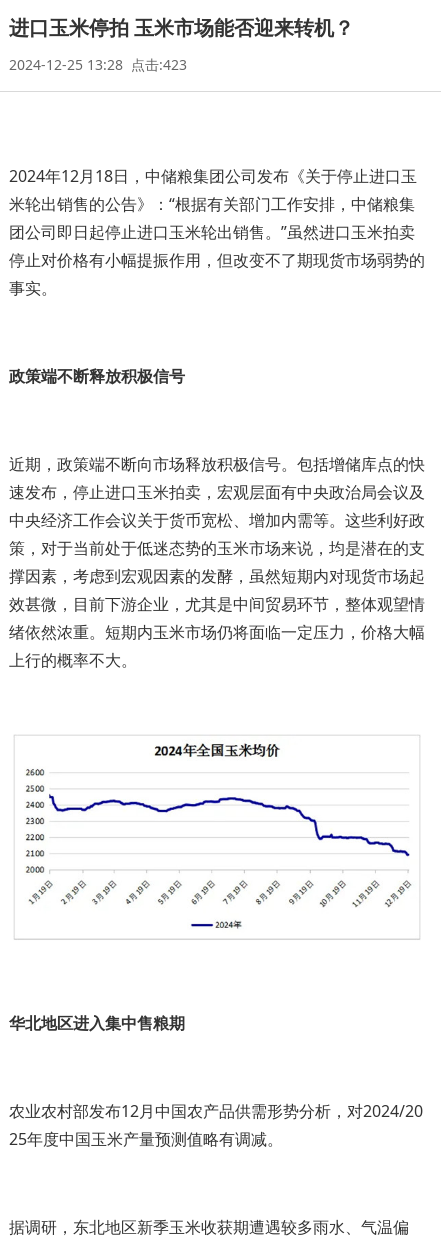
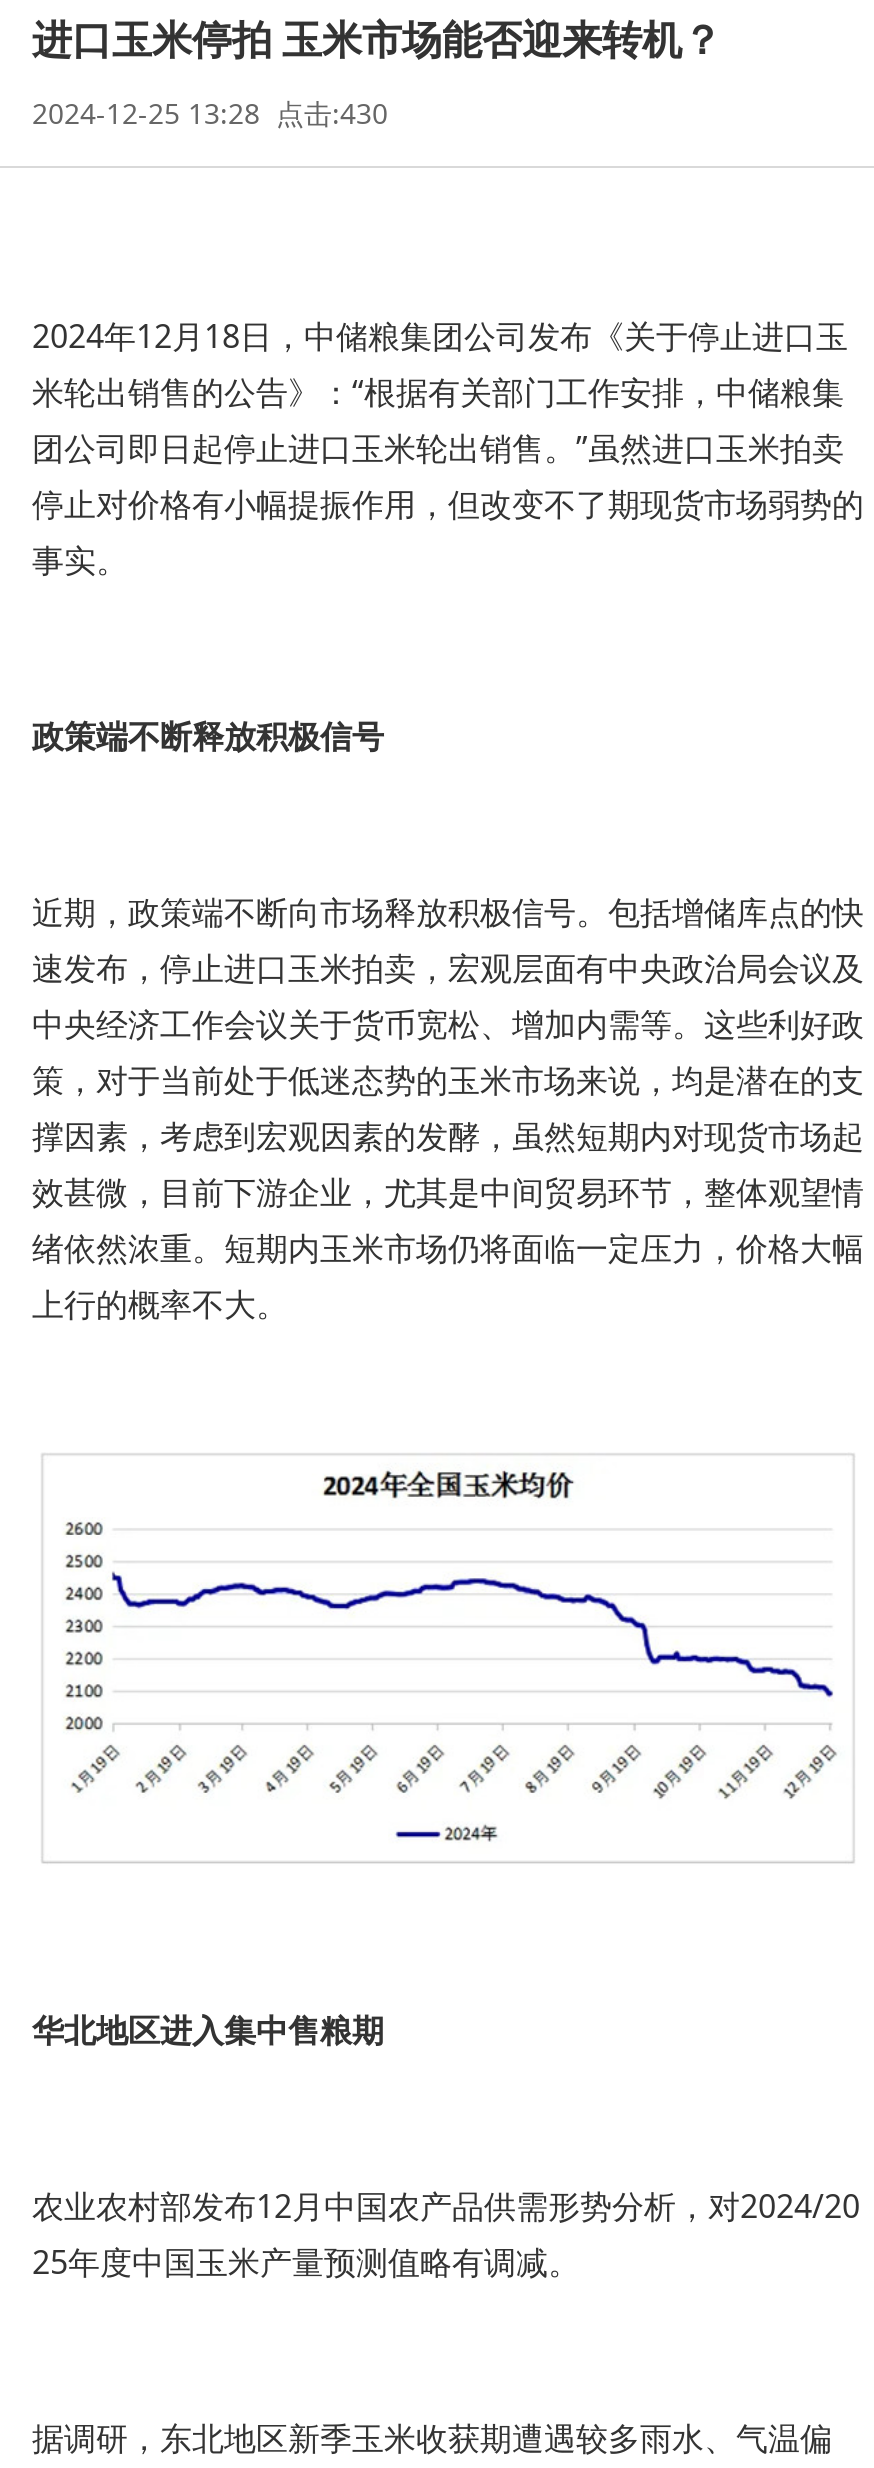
[9,55,187,74] 2024-12-25 13:28 点击:423 -> [32,94,388,132] 2024-12-25 13:28 点击:430

